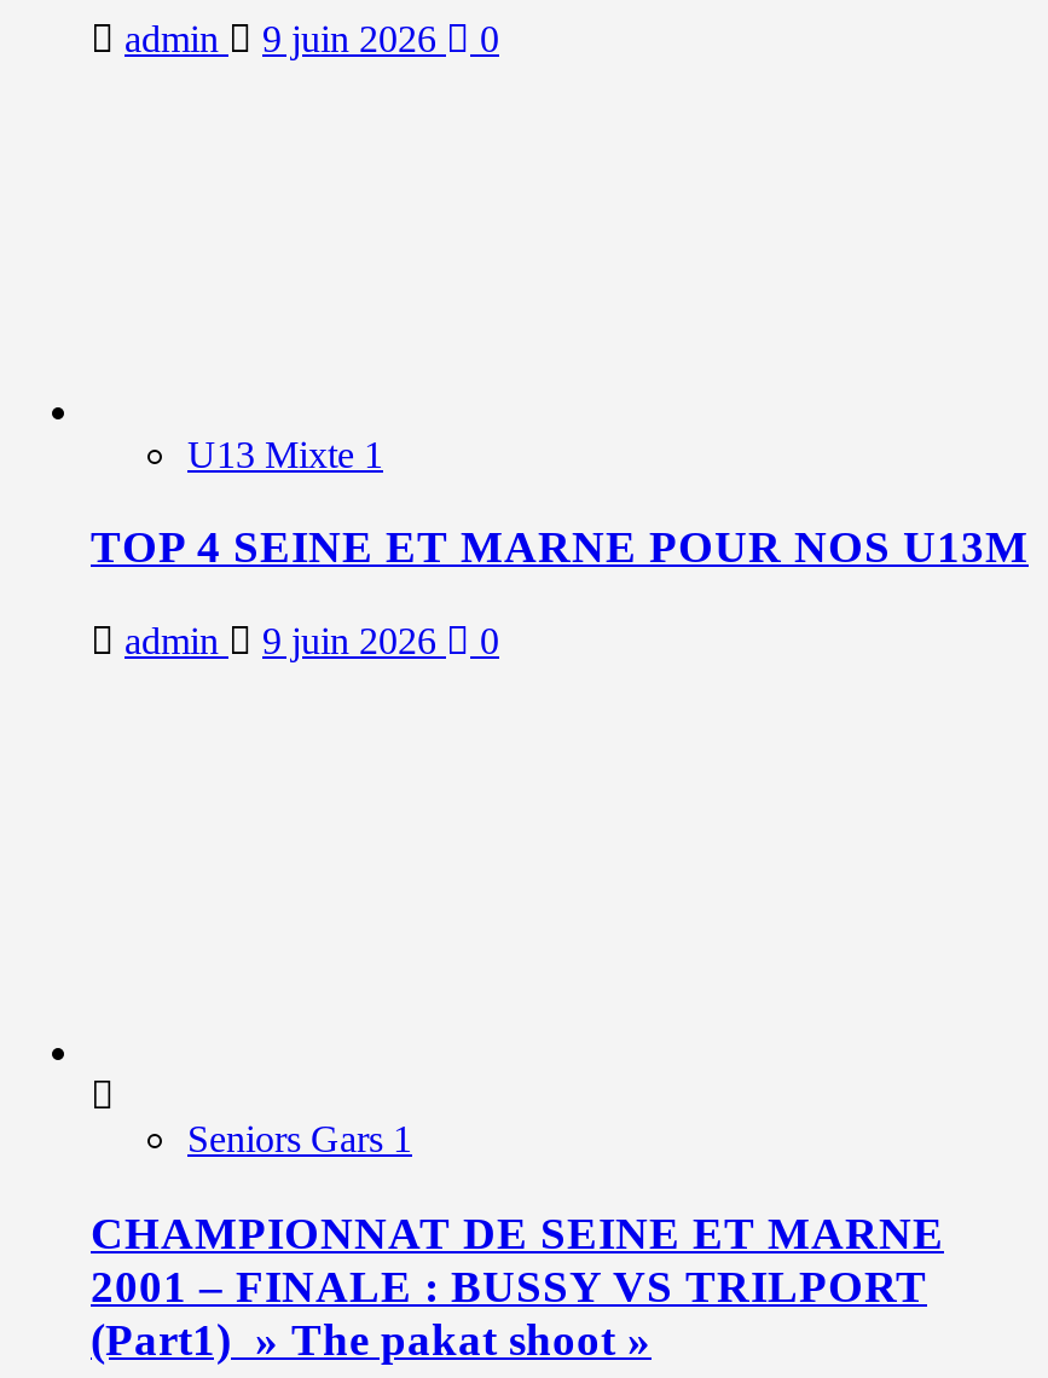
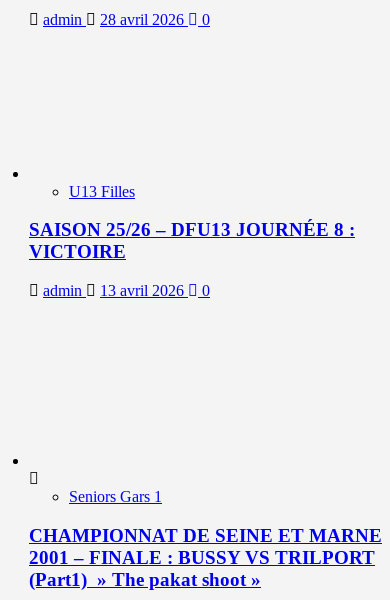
[125,17,499,58] admin 9 juin 2026 0 -> [43,11,210,28] admin 28 avril 2026 0
[187,433,383,474] U13 Mixte 1 -> [69,183,135,200] U13 Filles
[91,522,1029,572] TOP 4 SEINE ET MARNE POUR NOS U13M -> [29,219,355,262] SAISON 25/26 – DFU13 JOURNÉE 8 : | VICTOIRE
[125,620,499,661] admin 9 juin 2026 0 -> [43,282,210,299] admin 13 avril 2026 0

